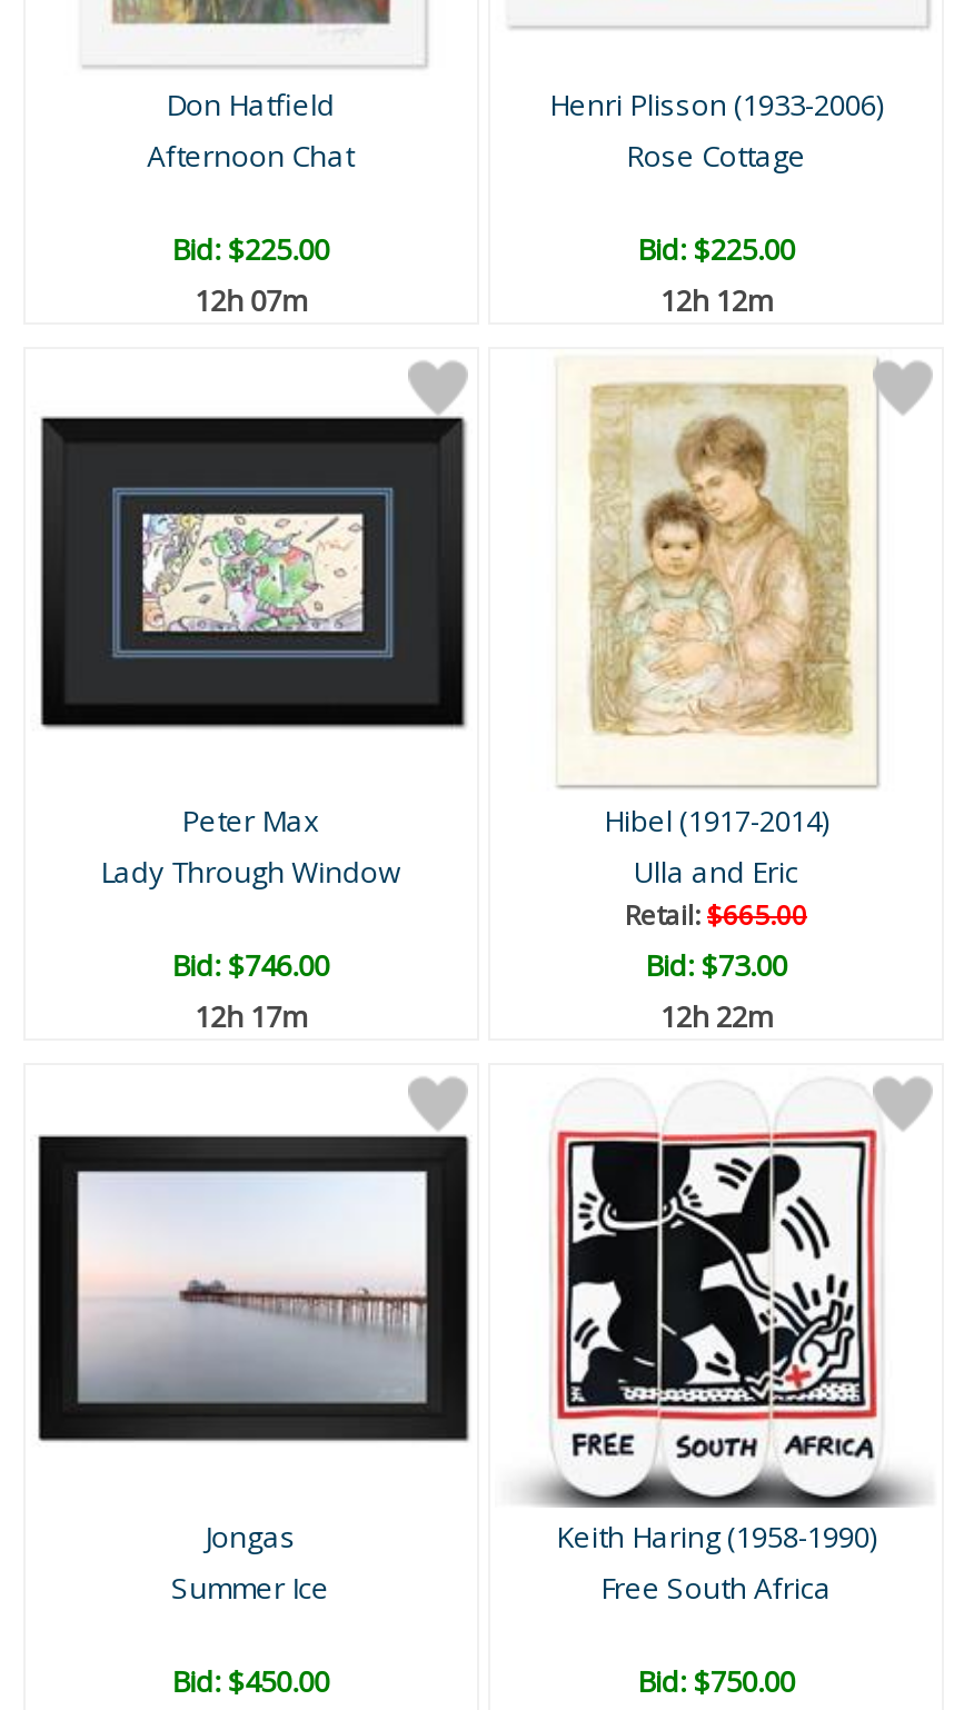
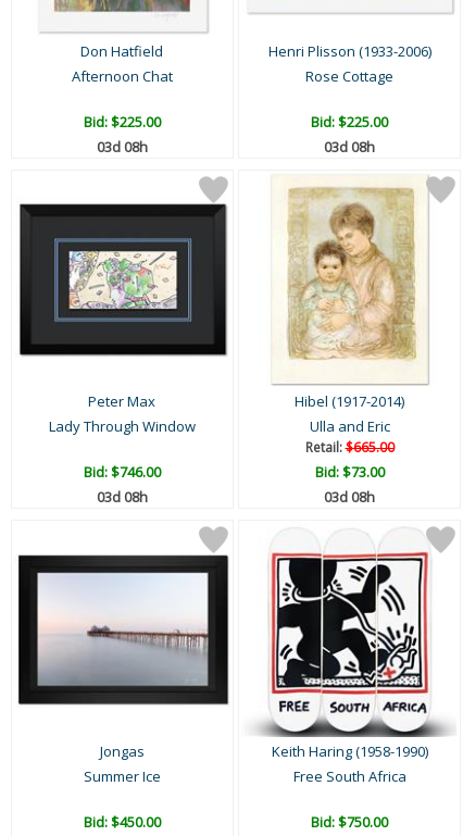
[195,281,306,321] 12h 07m -> [96,137,147,157] 03d 08h
[660,281,772,321] 12h 12m -> [324,137,375,157] 03d 08h
[195,997,306,1037] 12h 17m -> [96,487,147,507] 03d 08h
[660,997,772,1037] 12h 22m -> [324,487,375,507] 03d 08h

